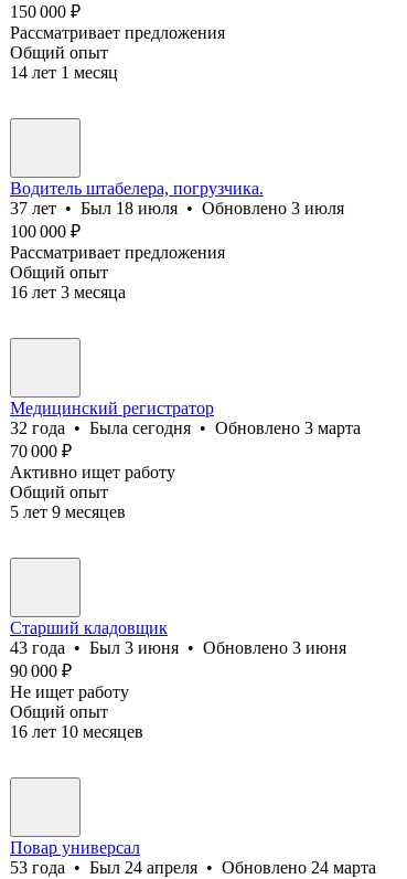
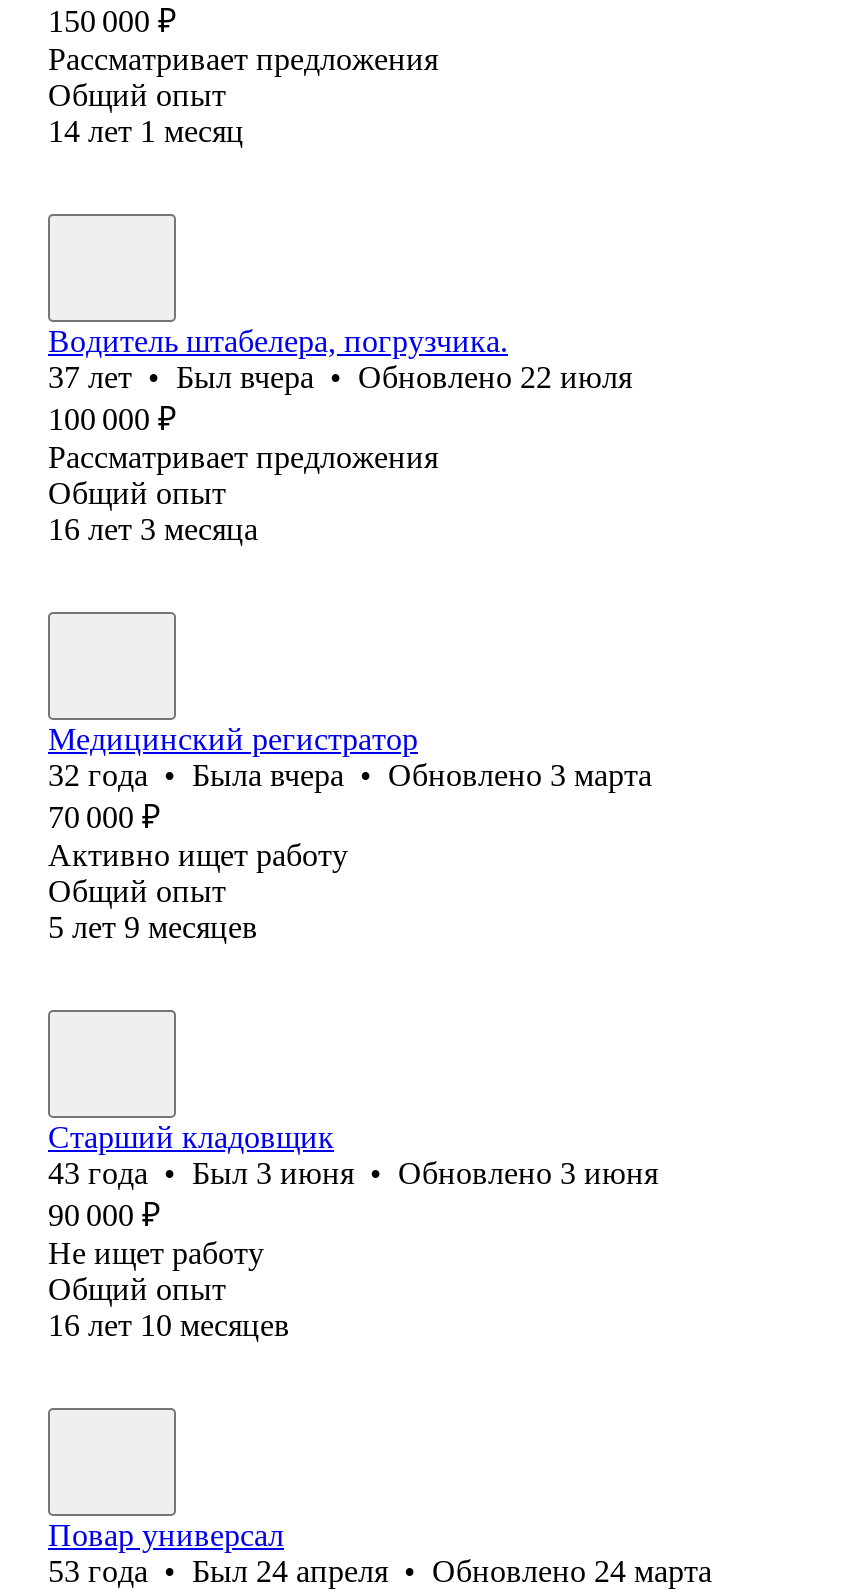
[10,199,344,217] 37 лет • Был 18 июля • Обновлено 3 июля -> [48,360,632,394] 37 лет • Был вчера • Обновлено 22 июля
[10,418,361,437] 32 года • Была сегодня • Обновлено 3 марта -> [48,758,652,792] 32 года • Была вчера • Обновлено 3 марта

